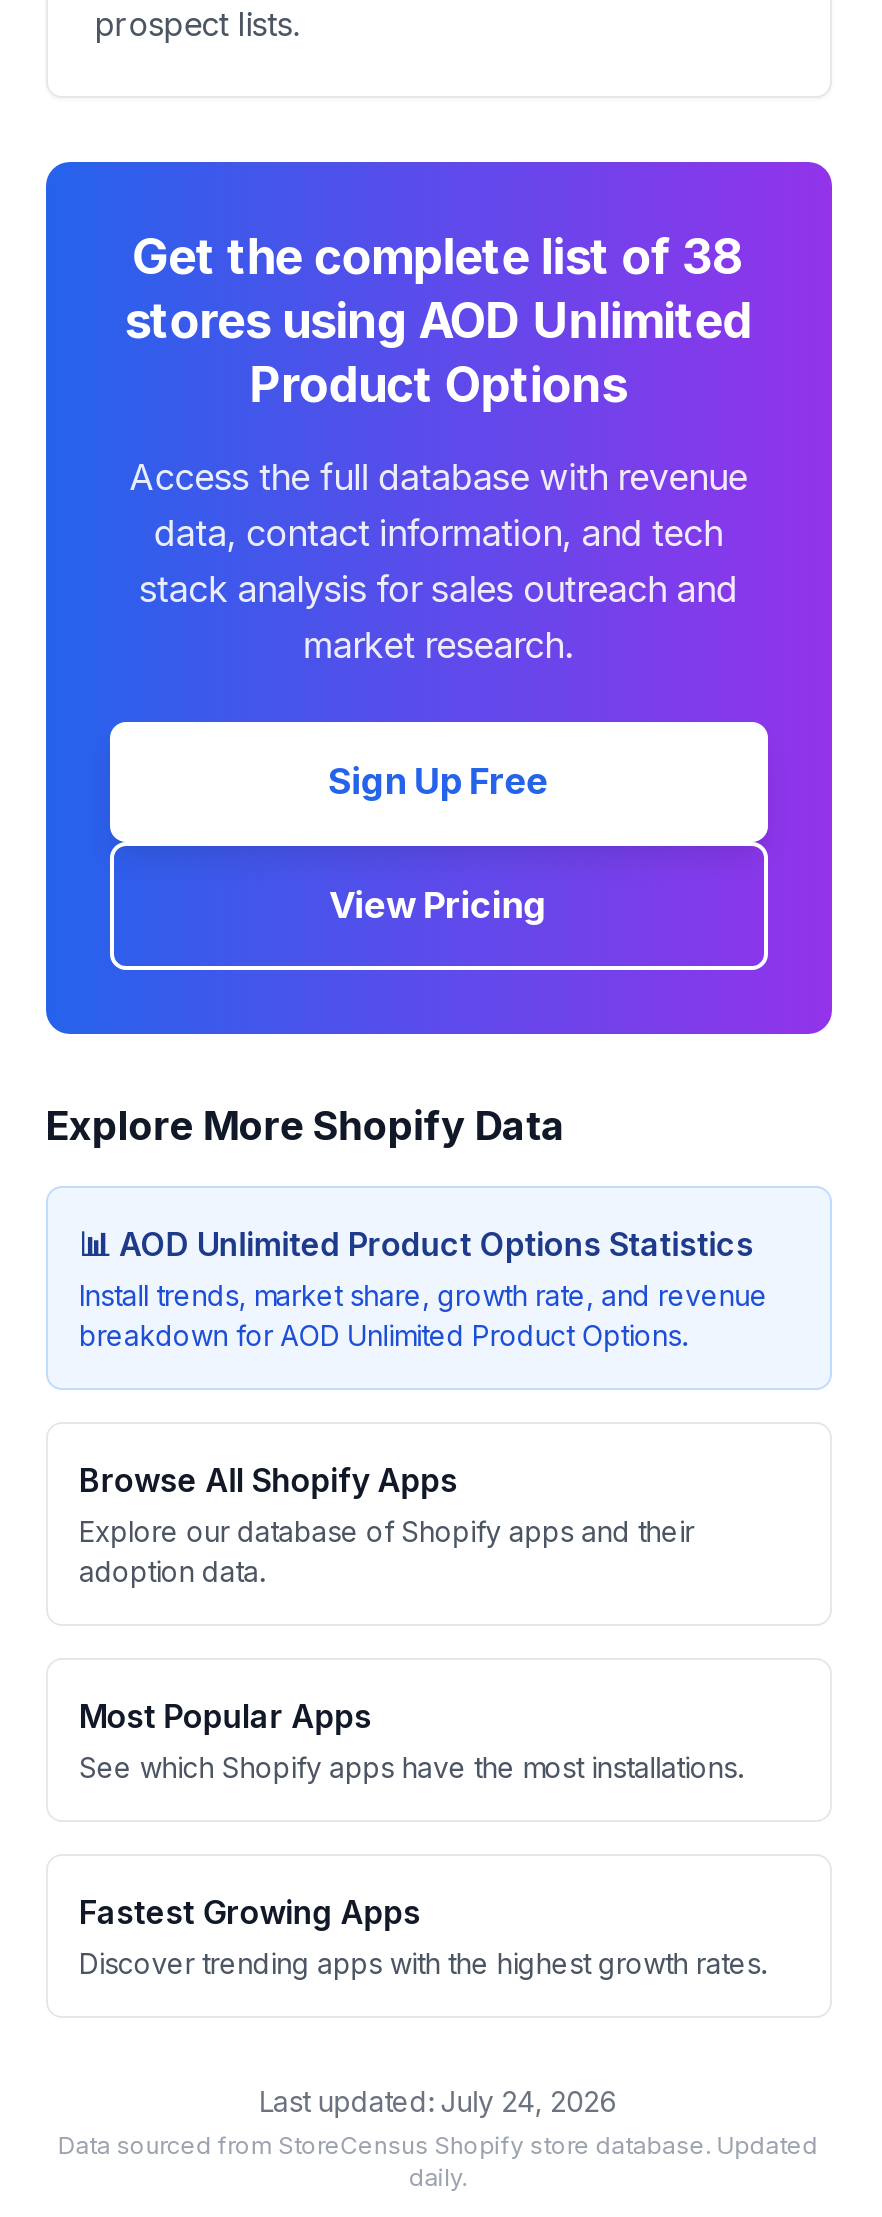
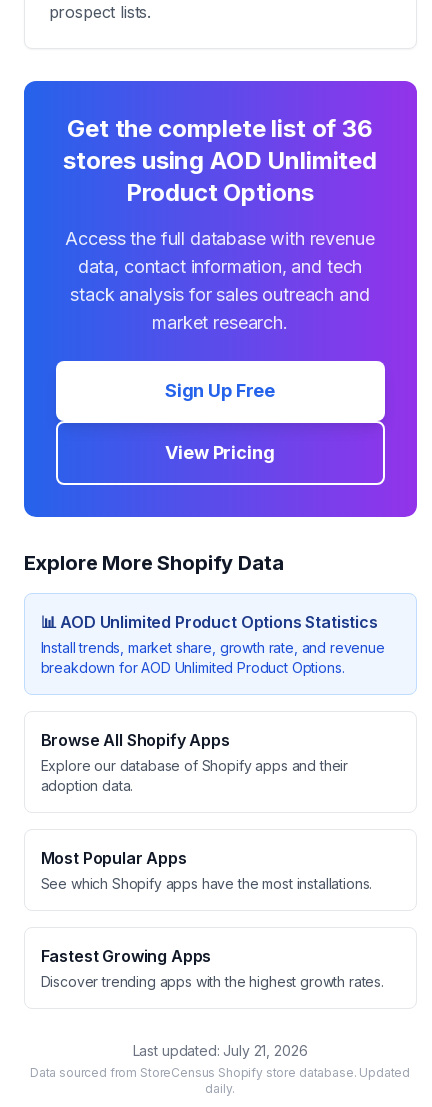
[132,228,744,286] Get the complete list of 38 -> [67,114,373,143] Get the complete list of 36
[259,2084,617,2118] Last updated: July 24, 2026 -> [133,1042,307,1059] Last updated: July 21, 2026

